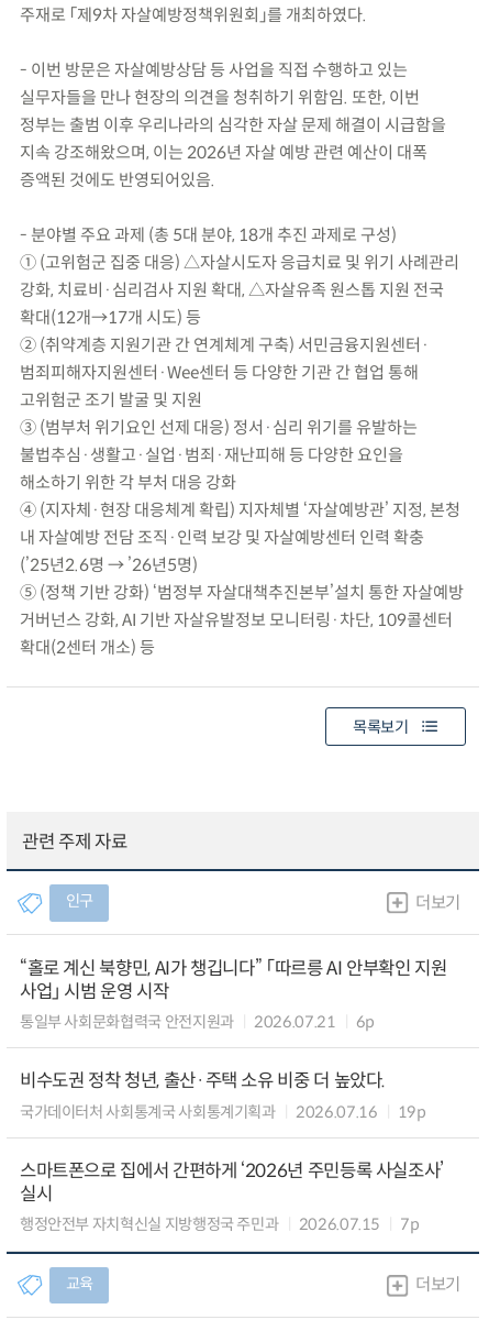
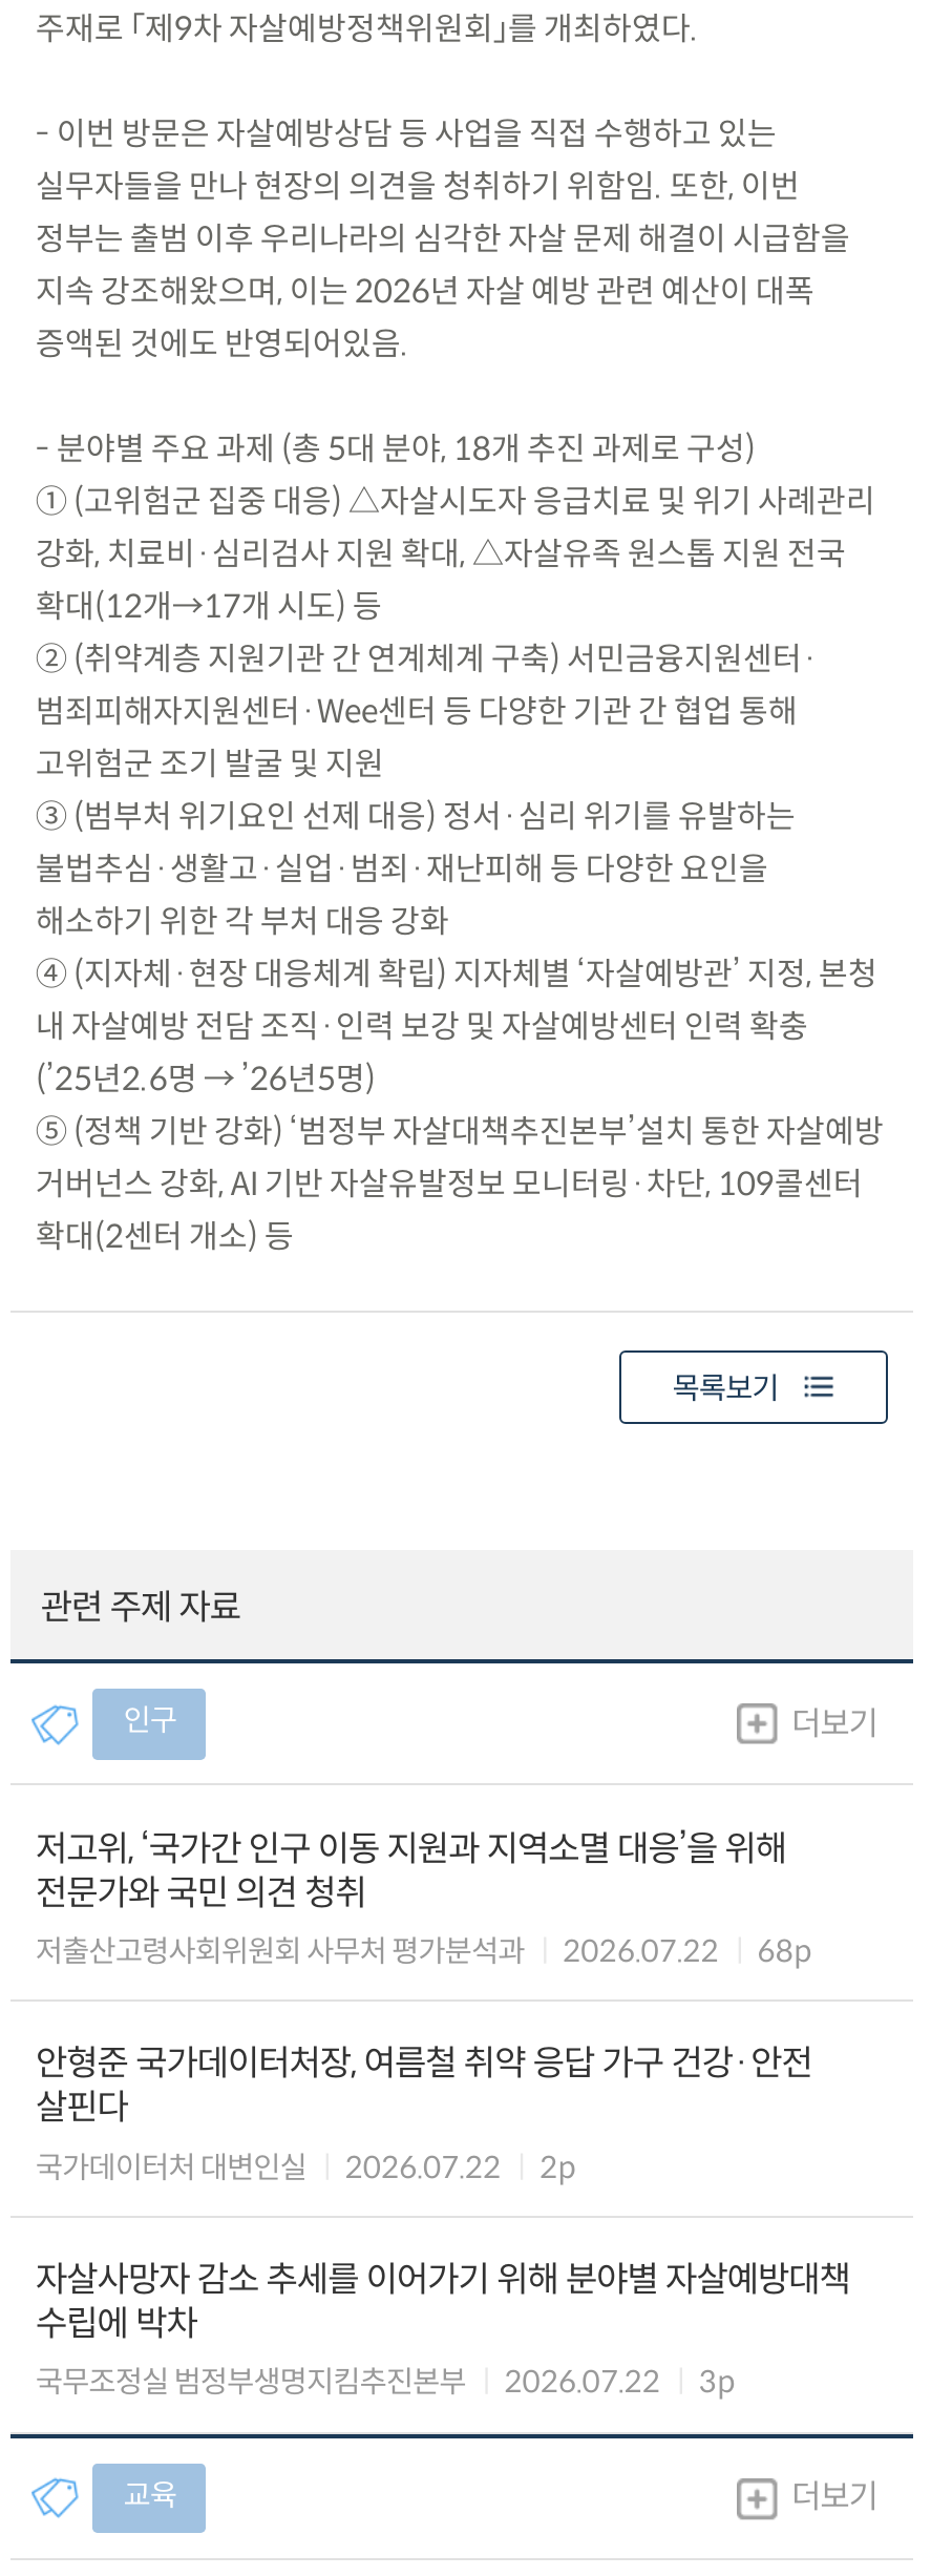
[20,957,447,1032] “홀로 계신 북향민, AI가 챙깁니다” 「따르릉 AI 안부확인 지원 | 사업」 시범 운영 시작 | 통일부 사회문화협력국 안전지원과 | 2026.07.21 | 6p -> [35,1826,812,1970] 저고위, ‘국가간 인구 이동 지원과 지역소멸 대응’을 위해 | 전문가와 국민 의견 청취 | 저출산고령사회위원회 사무처 평가분석과 | 2026.07.22 | 68p
[20,1070,426,1122] 비수도권 정착 청년, 출산·주택 소유 비중 더 높았다. | 국가데이터처 사회통계국 사회통계기획과 | 2026.07.16 | 19p -> [35,2042,812,2186] 안형준 국가데이터처장, 여름철 취약 응답 가구 건강·안전 | 살핀다 | 국가데이터처 대변인실 | 2026.07.22 | 2p
[20,1160,444,1235] 스마트폰으로 집에서 간편하게 ‘2026년 주민등록 사실조사’ | 실시 | 행정안전부 자치혁신실 지방행정국 주민과 | 2026.07.15 | 7p -> [35,2258,850,2402] 자살사망자 감소 추세를 이어가기 위해 분야별 자살예방대책 | 수립에 박차 | 국무조정실 범정부생명지킴추진본부 | 2026.07.22 | 3p

